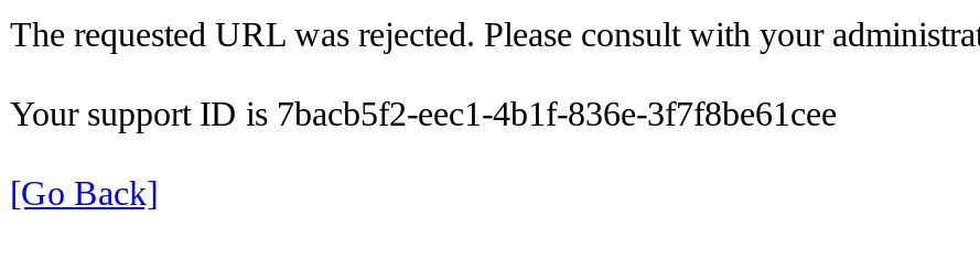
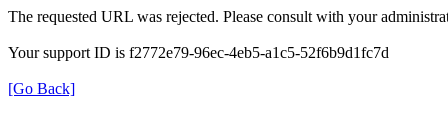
[10,95,837,132] Your support ID is 7bacb5f2-eec1-4b1f-836e-3f7f8be61cee -> [8,44,389,61] Your support ID is f2772e79-96ec-4eb5-a1c5-52f6b9d1fc7d

